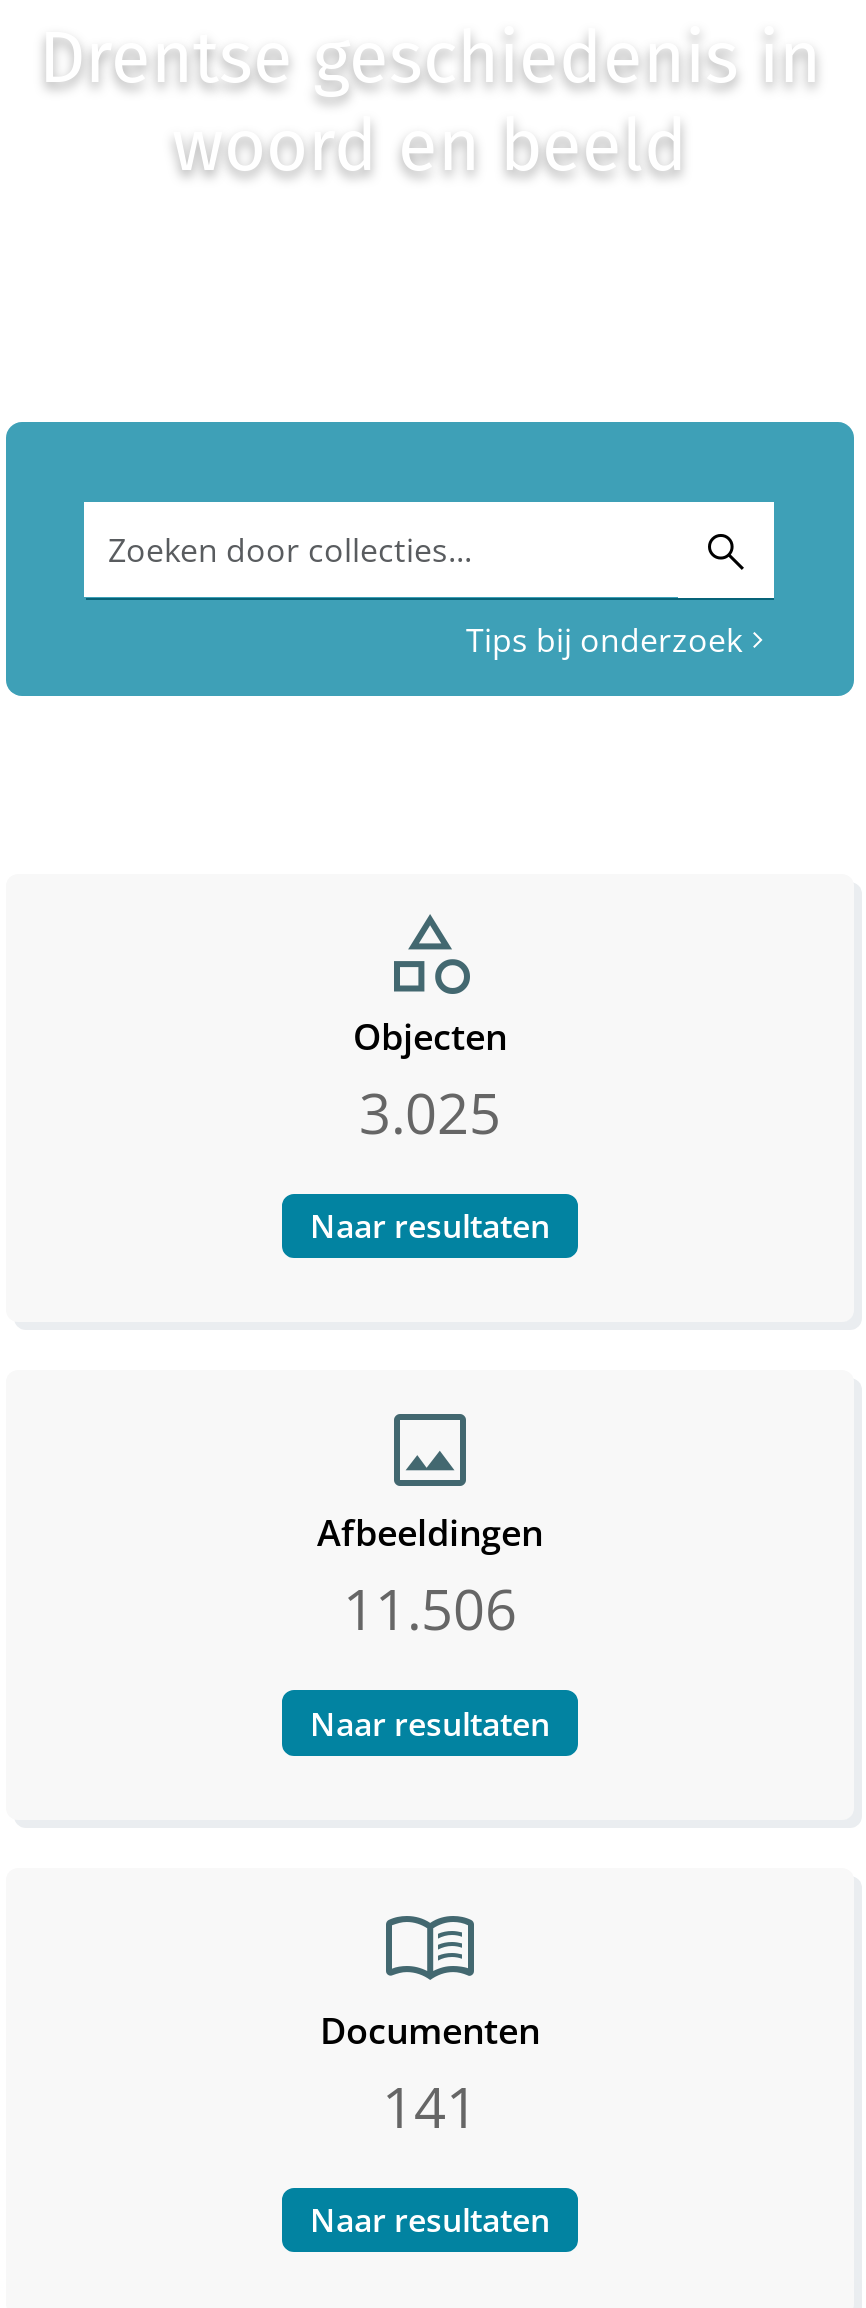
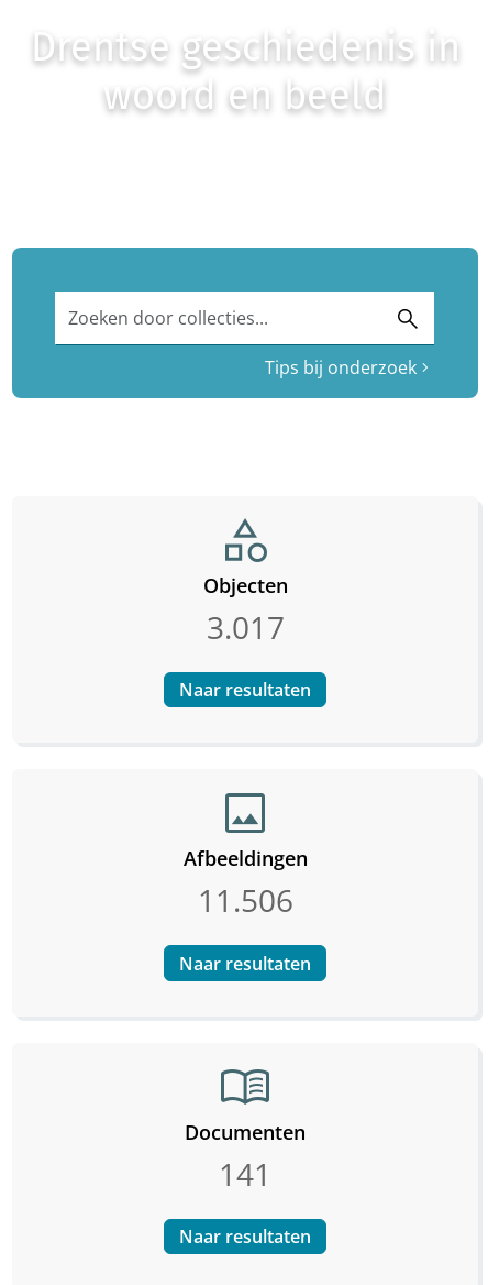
[359,1074,501,1150] 3.025 -> [206,606,284,648] 3.017

